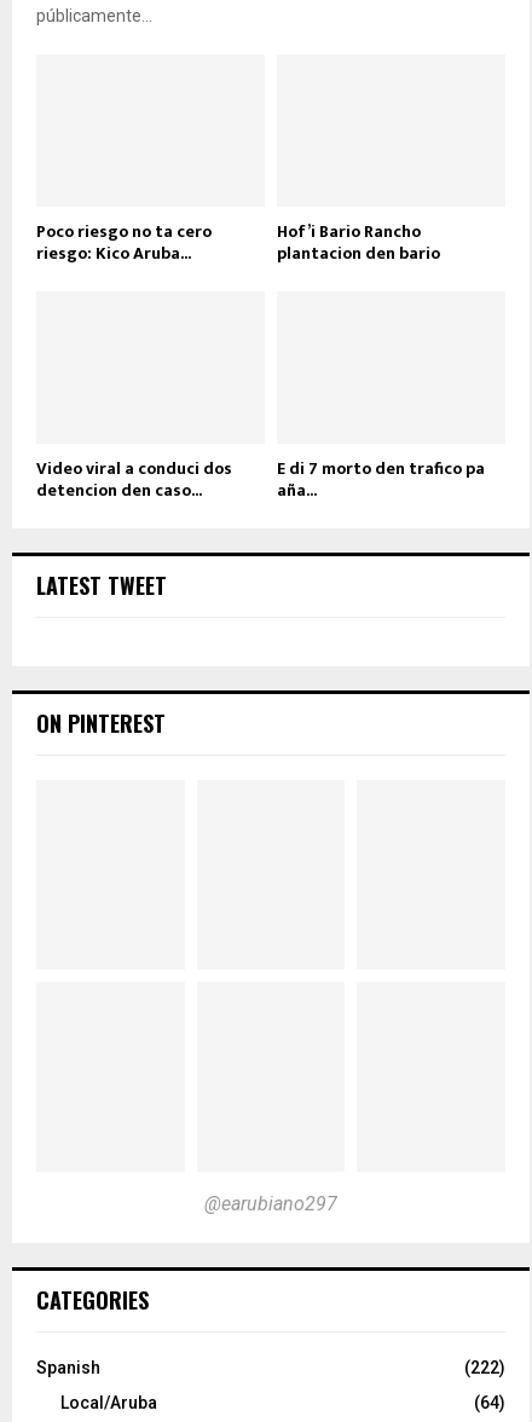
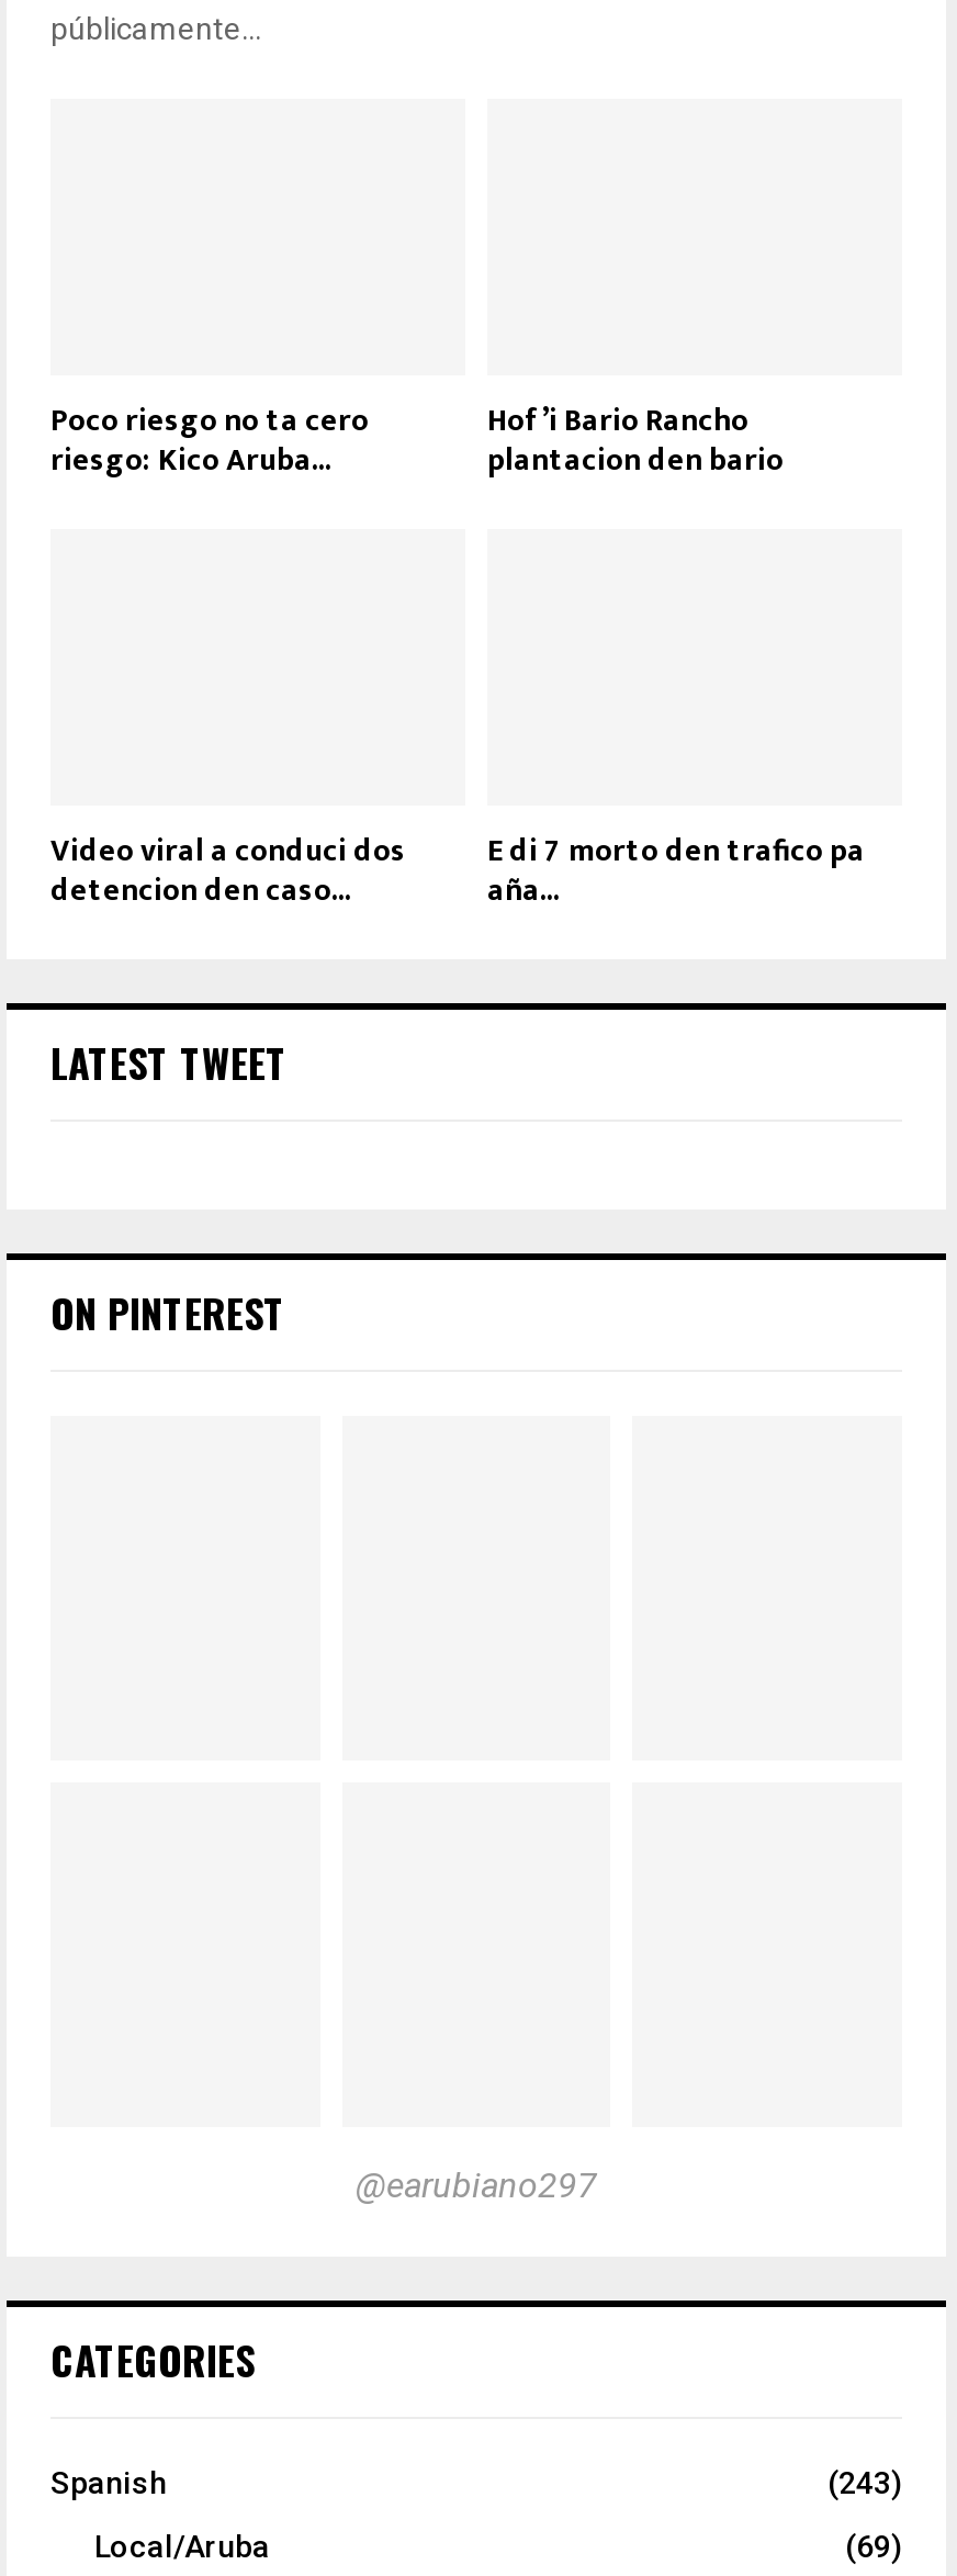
[464,1357,505,1377] (222) -> [827,2464,902,2499] (243)
[474,1392,505,1412] (64) -> [845,2528,902,2563] (69)

